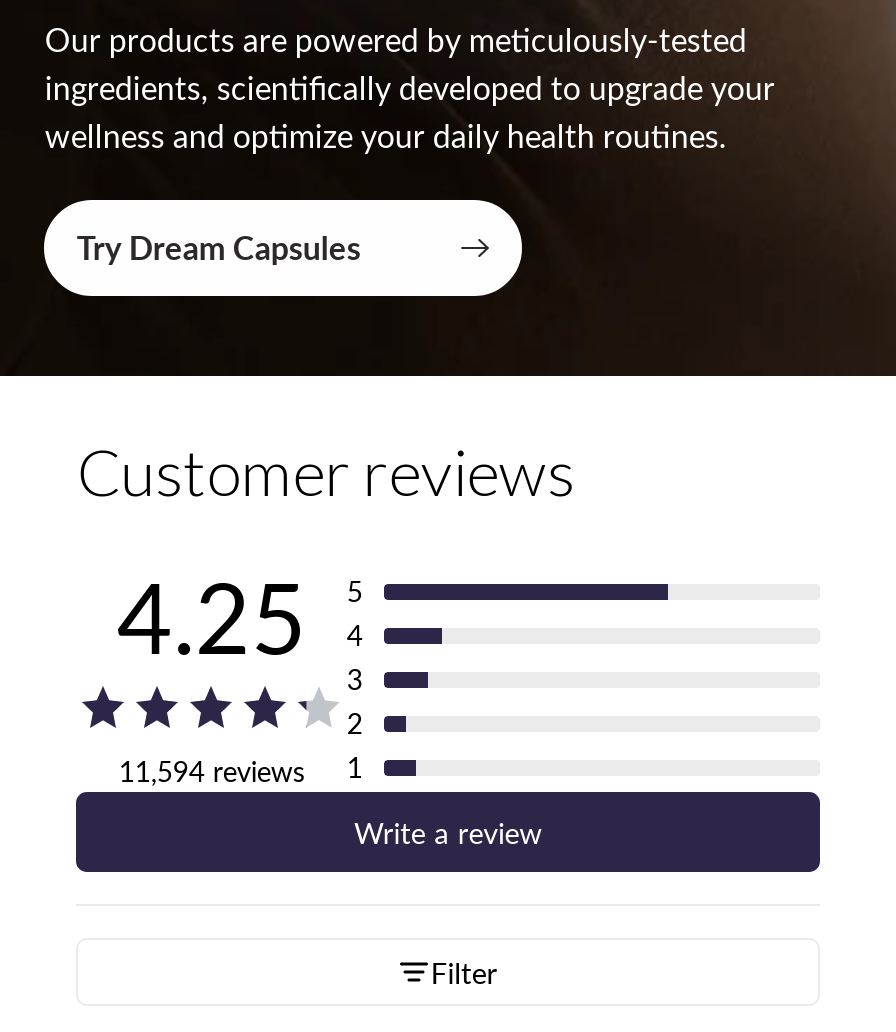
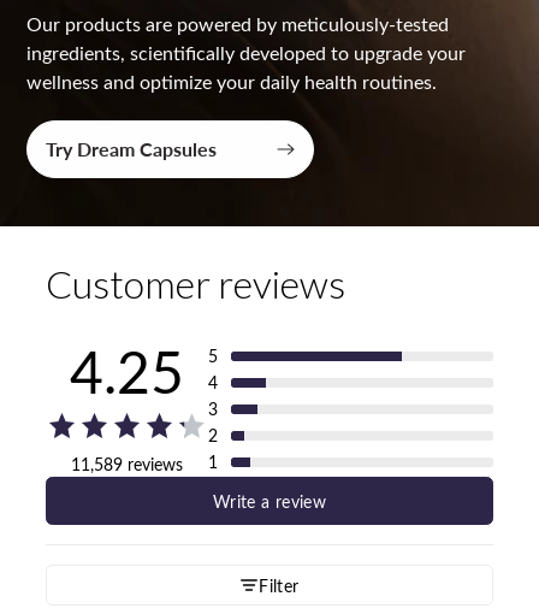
[119,748,363,790] 11,594 reviews 1 -> [71,450,218,476] 11,589 reviews 1

